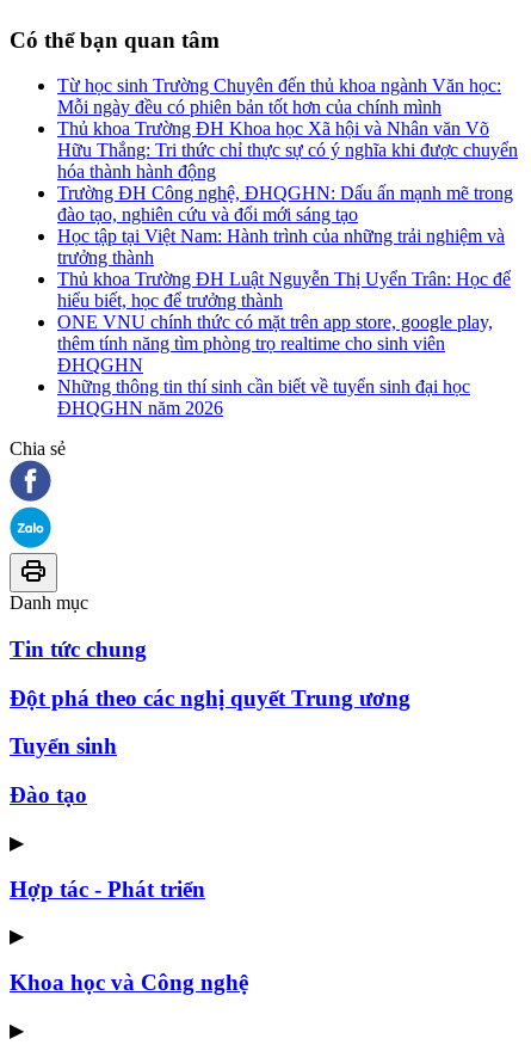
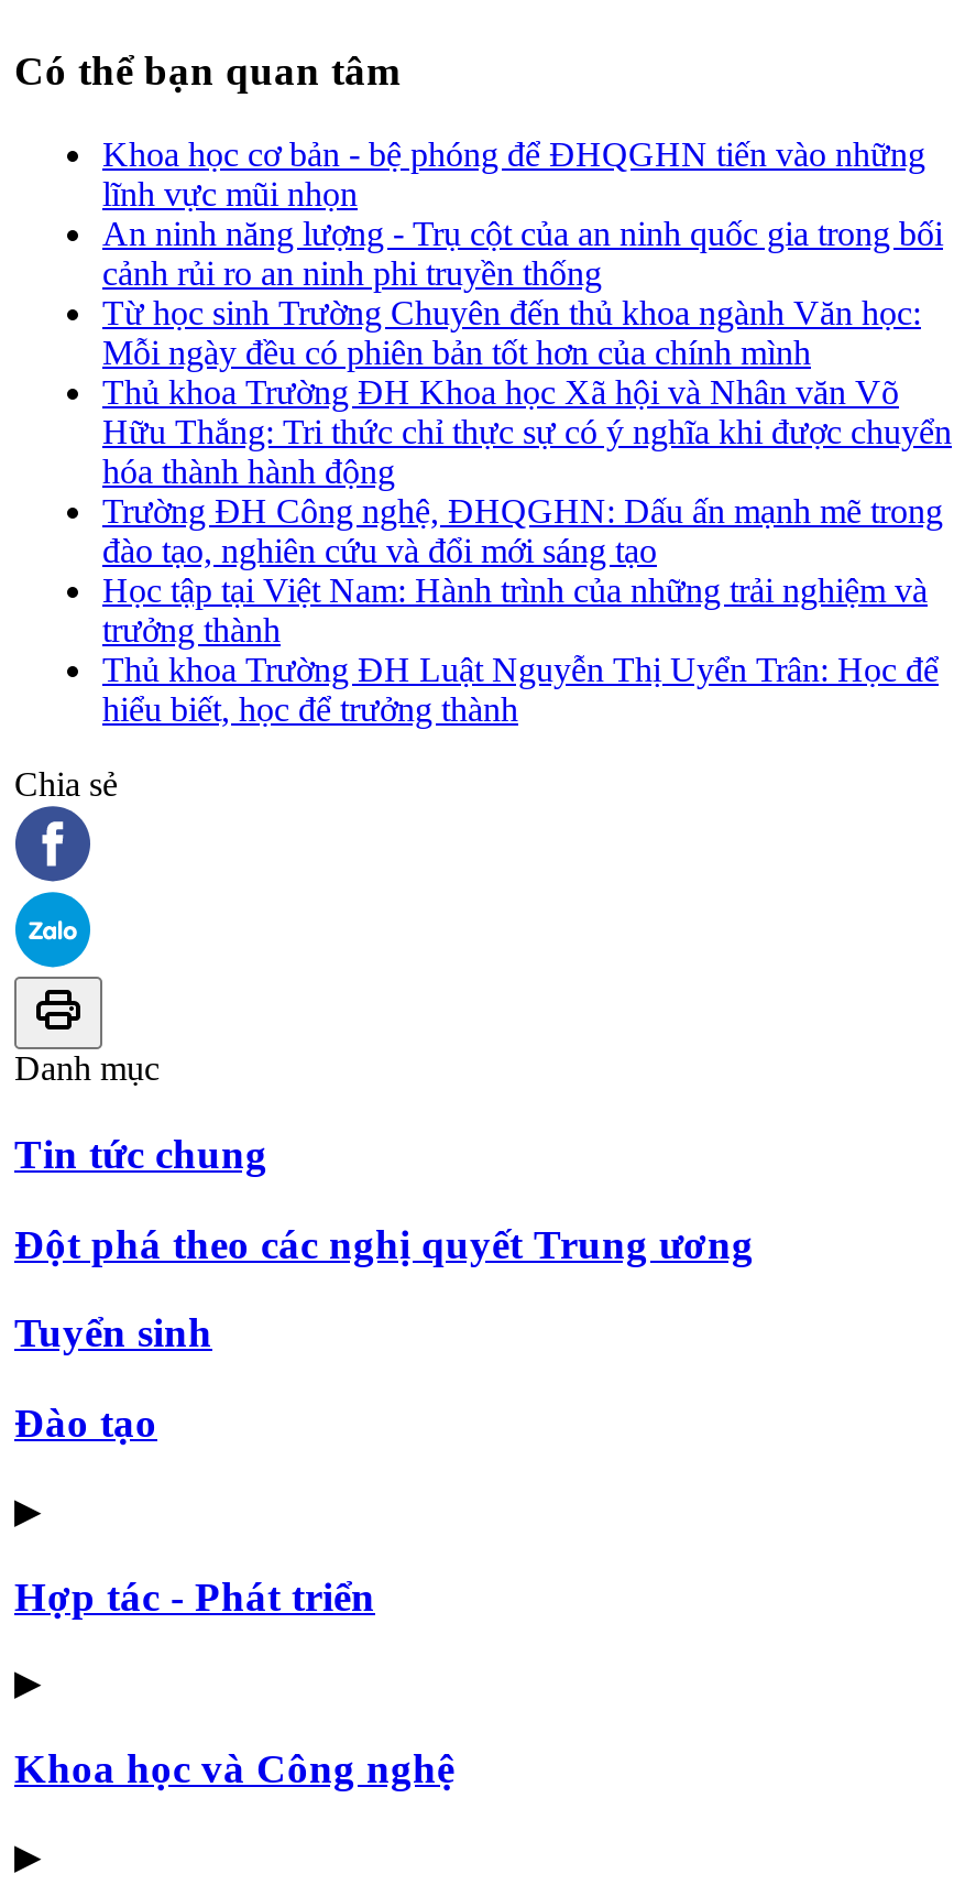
none -> [102,136,943,292] Khoa học cơ bản - bệ phóng để ĐHQGHN tiến vào những | lĩnh vực mũi nhọn | An ninh năng lượng - Trụ cột của an ninh quốc gia trong bối | cảnh rủi ro an ninh phi truyền thống
moved [57,75,518,311] -> [102,294,952,728]: Từ học sinh Trường Chuyên đến thủ khoa ngành Văn học: | Mỗi ngày đều có phiên bản tốt hơn của chính mình | Thủ khoa Trường ĐH Khoa học Xã hội và Nhân văn Võ | ... | Thủ khoa Trường ĐH Luật Nguyễn Thị Uyển Trân: Học để | hiểu biết, học để trưởng thành
[57,312,493,418] ONE VNU chính thức có mặt trên app store, google play, | thêm tính năng tìm phòng trọ realtime cho sinh viên | ĐHQGHN | Những thông tin thí sinh cần biết về tuyển sinh đại học | ĐHQGHN năm 2026 -> none

